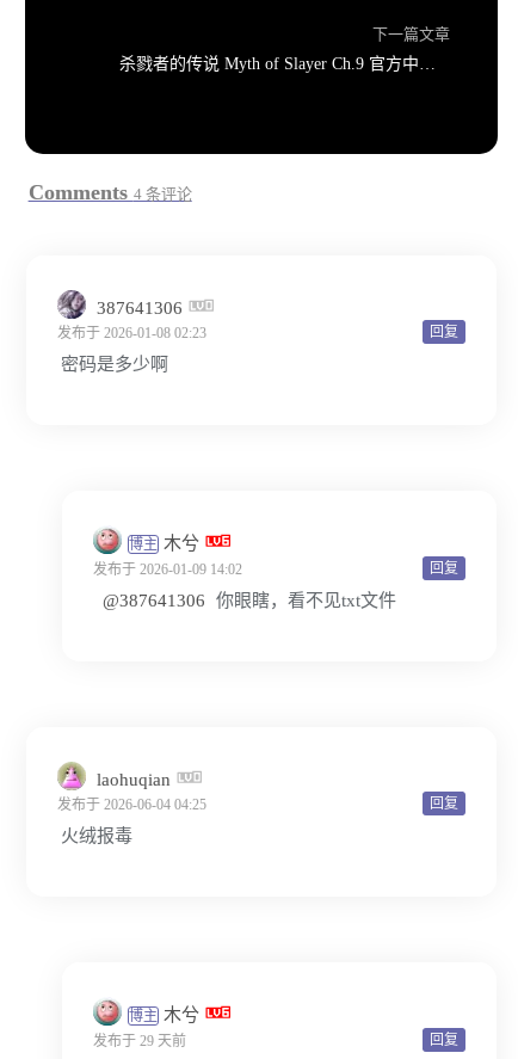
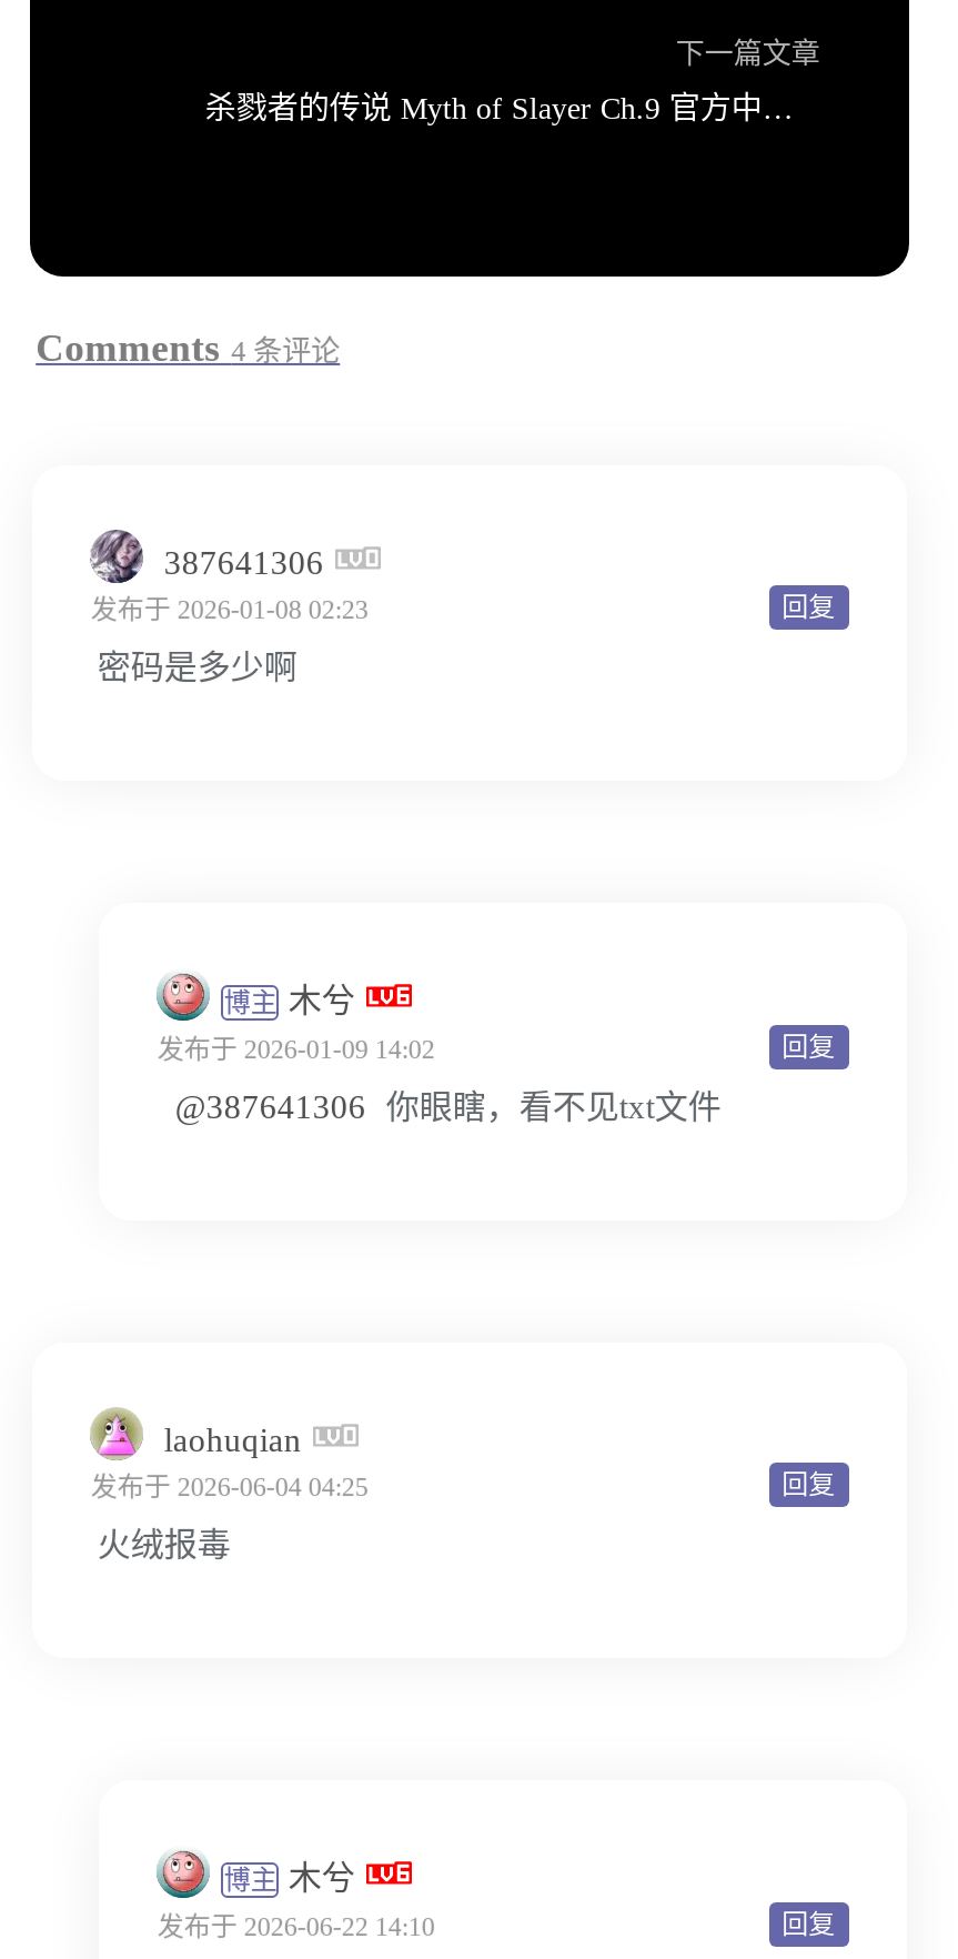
[94,1033,187,1049] 发布于 29 天前 -> [157,1911,435,1942] 发布于 2026-06-22 14:10

